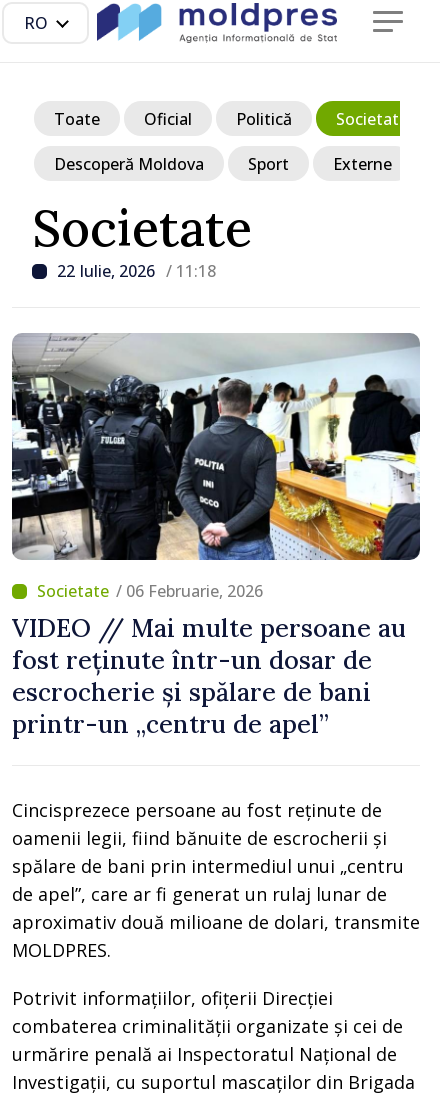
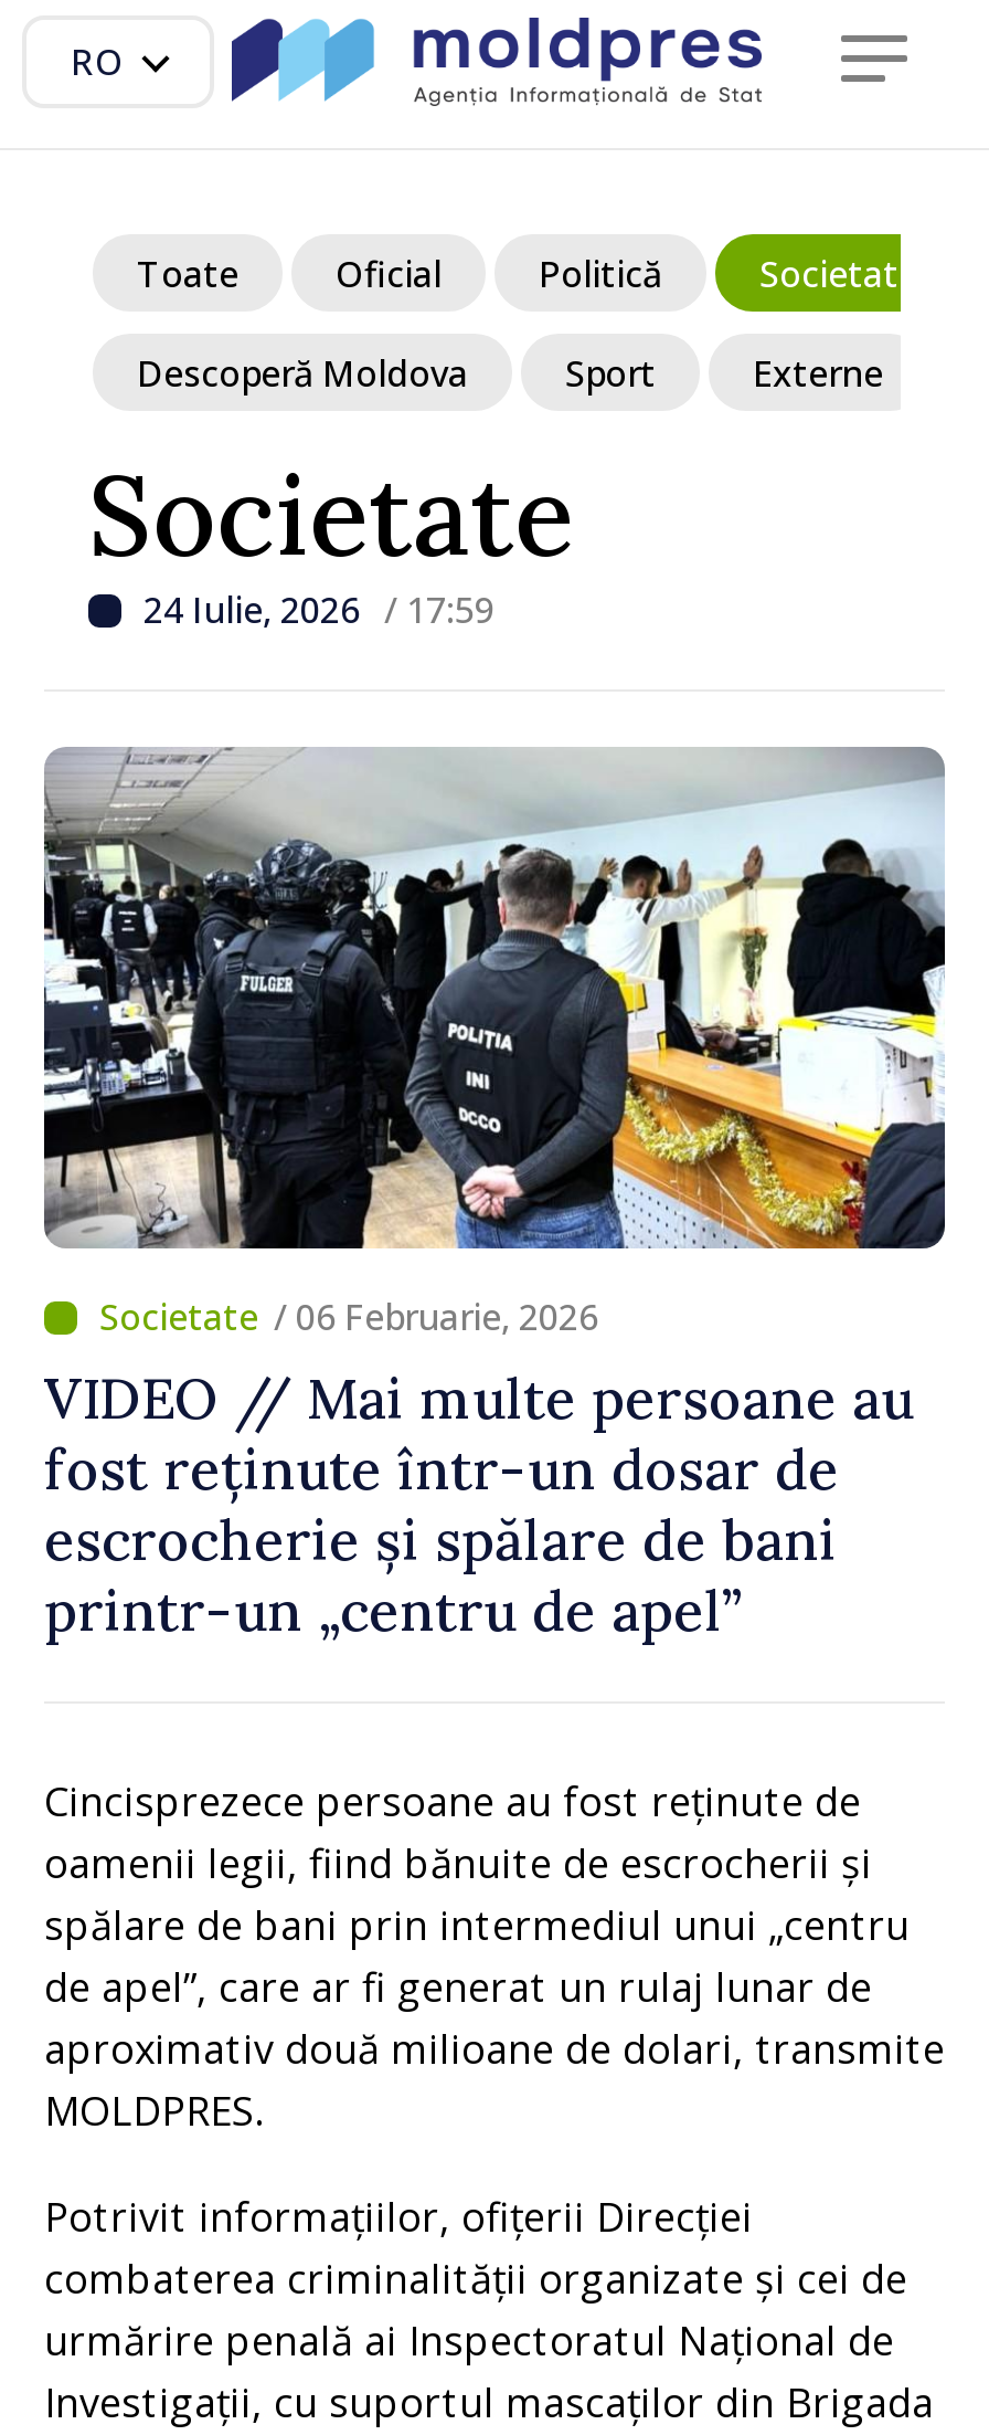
[57,260,216,282] 22 Iulie, 2026 / 11:18 -> [143,586,494,634] 24 Iulie, 2026 / 17:59

